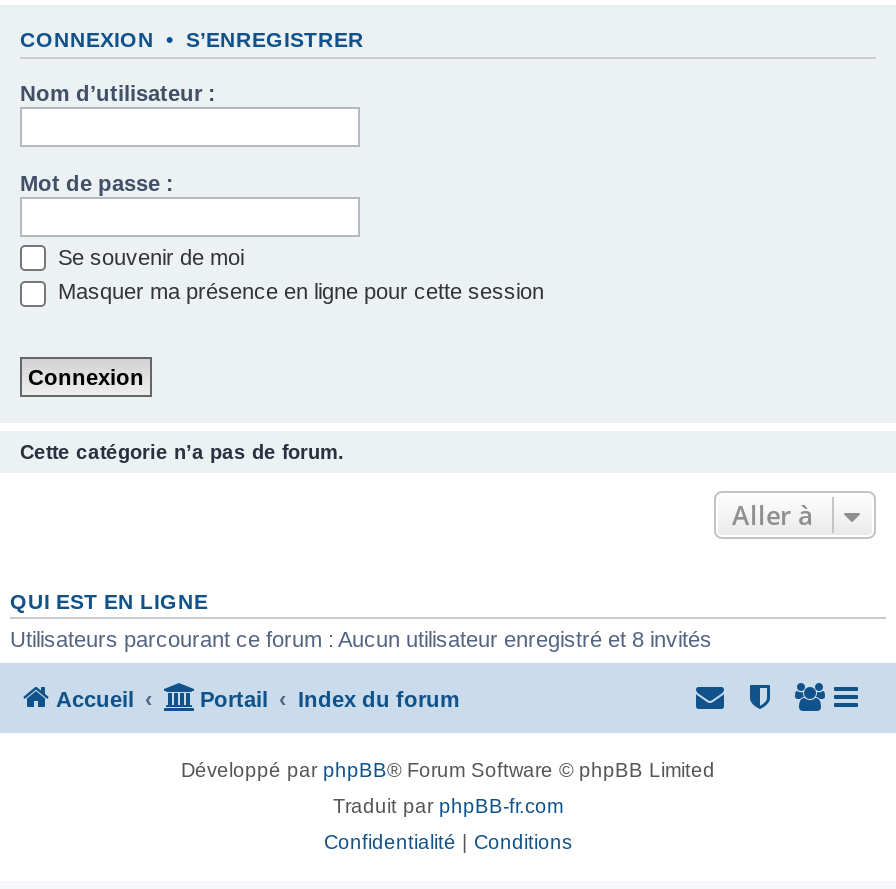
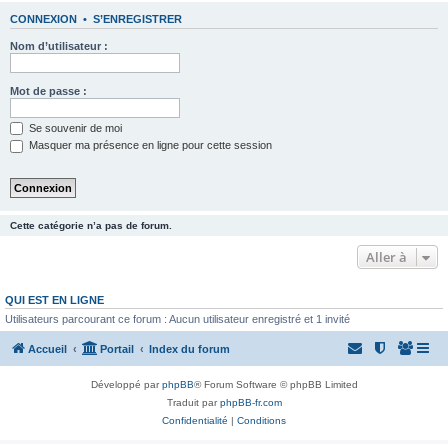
[10,626,712,650] Utilisateurs parcourant ce forum : Aucun utilisateur enregistré et 8 invités -> [5,313,350,325] Utilisateurs parcourant ce forum : Aucun utilisateur enregistré et 1 invité

